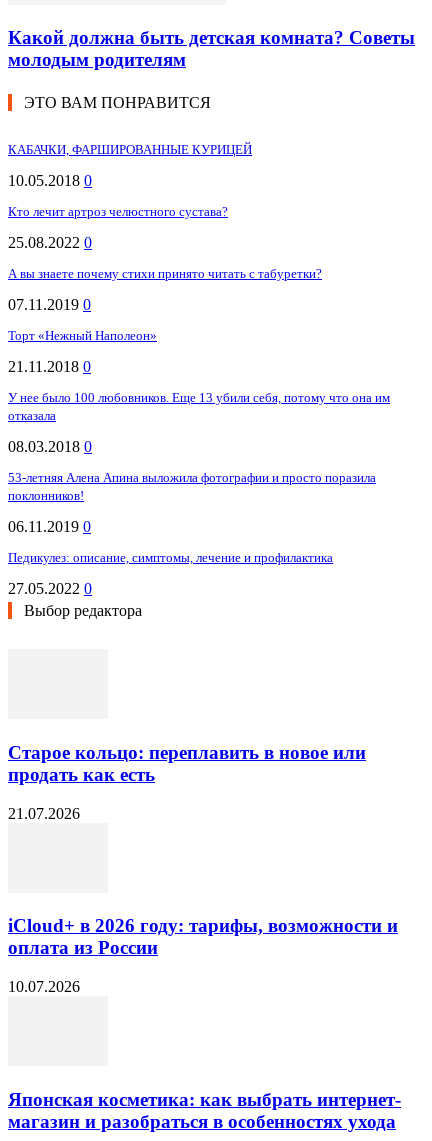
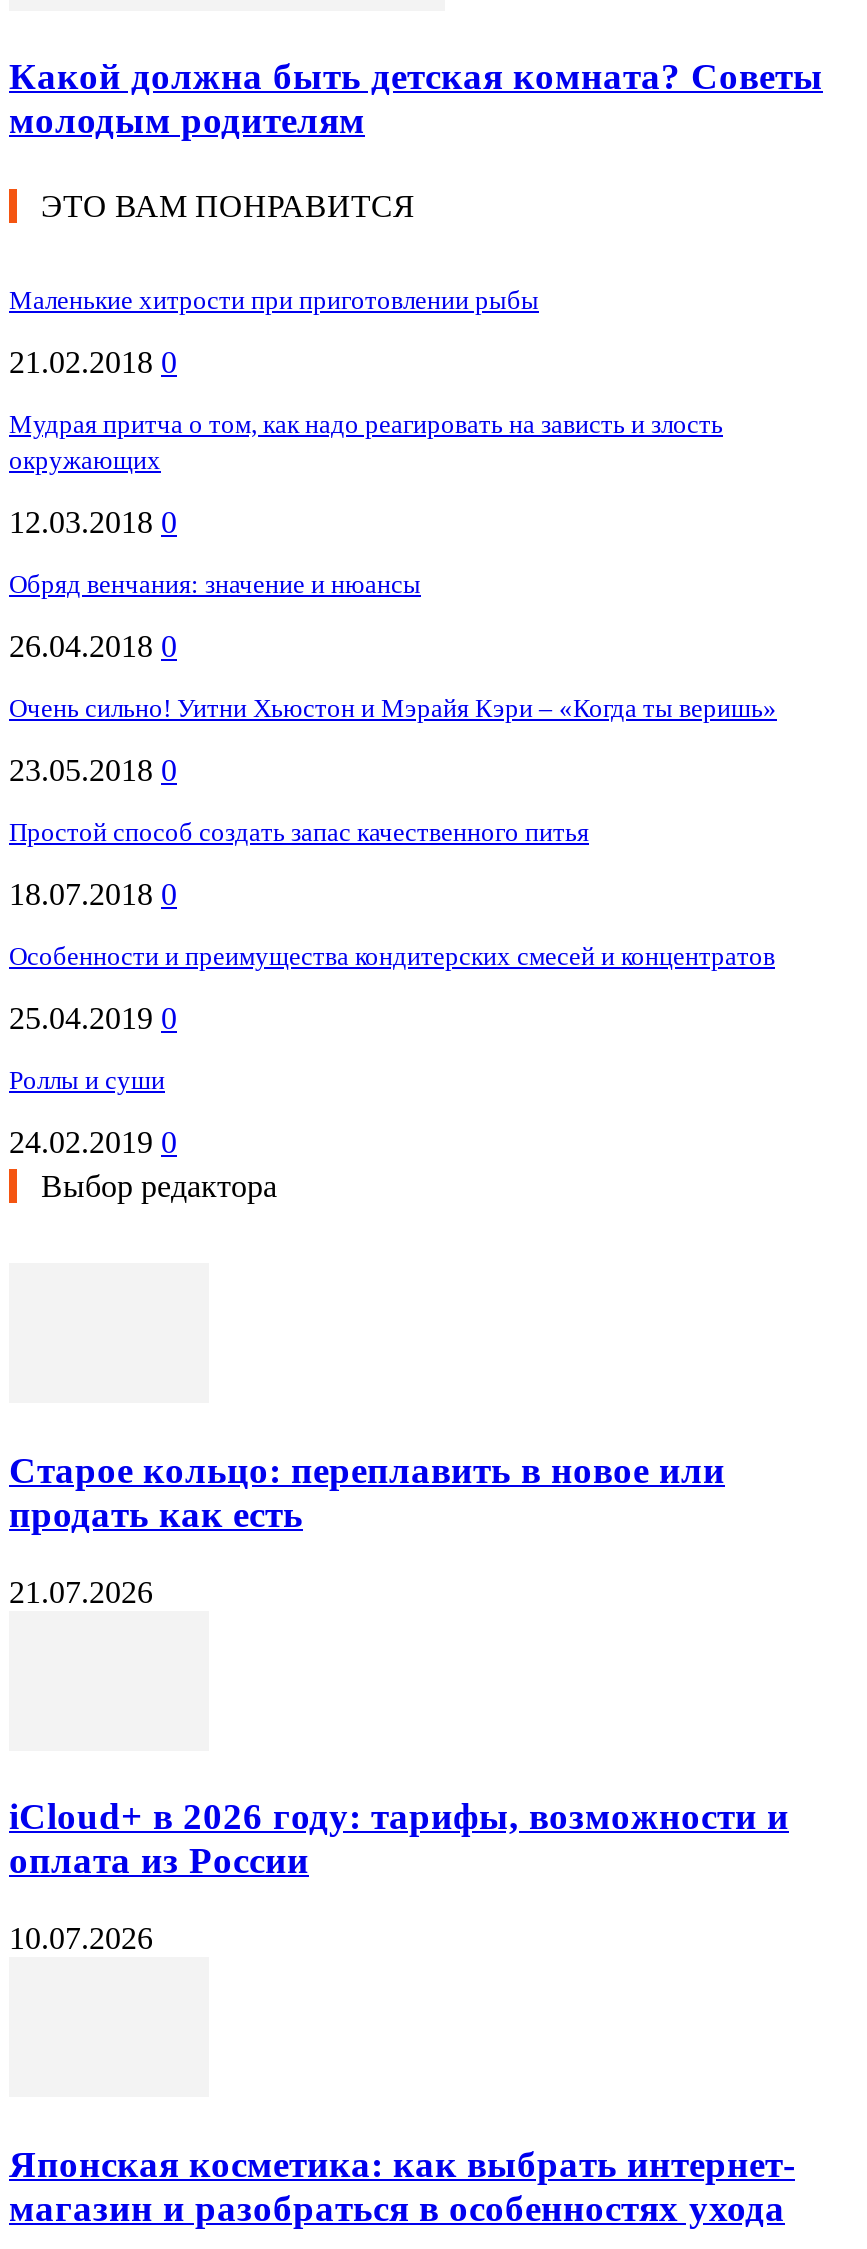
[8,142,252,157] КАБАЧКИ, ФАРШИРОВАННЫЕ КУРИЦЕЙ -> [9,285,539,315] Маленькие хитрости при приготовлении рыбы
[8,172,92,189] 10.05.2018 0 -> [9,345,177,379] 21.02.2018 0
[8,204,228,219] Кто лечит артроз челюстного сустава? -> [9,409,723,475] Мудрая притча о том, как надо реагировать на зависть и злость | окружающих
[8,234,92,251] 25.08.2022 0 -> [9,505,177,539] 12.03.2018 0
[8,266,322,281] А вы знаете почему стихи принято читать с табуретки? -> [9,569,421,599] Обряд венчания: значение и нюансы
[8,296,91,313] 07.11.2019 0 -> [9,629,177,663] 26.04.2018 0
[8,328,157,343] Торт «Нежный Наполеон» -> [9,693,777,723] Очень сильно! Уитни Хьюстон и Мэрайя Кэри – «Когда ты веришь»
[8,358,91,375] 21.11.2018 0 -> [9,753,177,787] 23.05.2018 0
[8,390,390,423] У нее было 100 любовников. Еще 13 убили себя, потому что она им | отказала -> [9,817,589,847] Простой способ создать запас качественного питья
[8,438,92,455] 08.03.2018 0 -> [9,877,177,911] 18.07.2018 0
[8,470,376,503] 53-летняя Алена Апина выложила фотографии и просто поразила | поклонников! -> [9,941,775,971] Особенности и преимущества кондитерских смесей и концентратов
[8,518,91,535] 06.11.2019 0 -> [9,1001,177,1035] 25.04.2019 0
[8,550,333,565] Педикулез: описание, симптомы, лечение и профилактика -> [9,1065,165,1095] Роллы и суши
[8,580,92,597] 27.05.2022 0 -> [9,1125,177,1159] 24.02.2019 0

